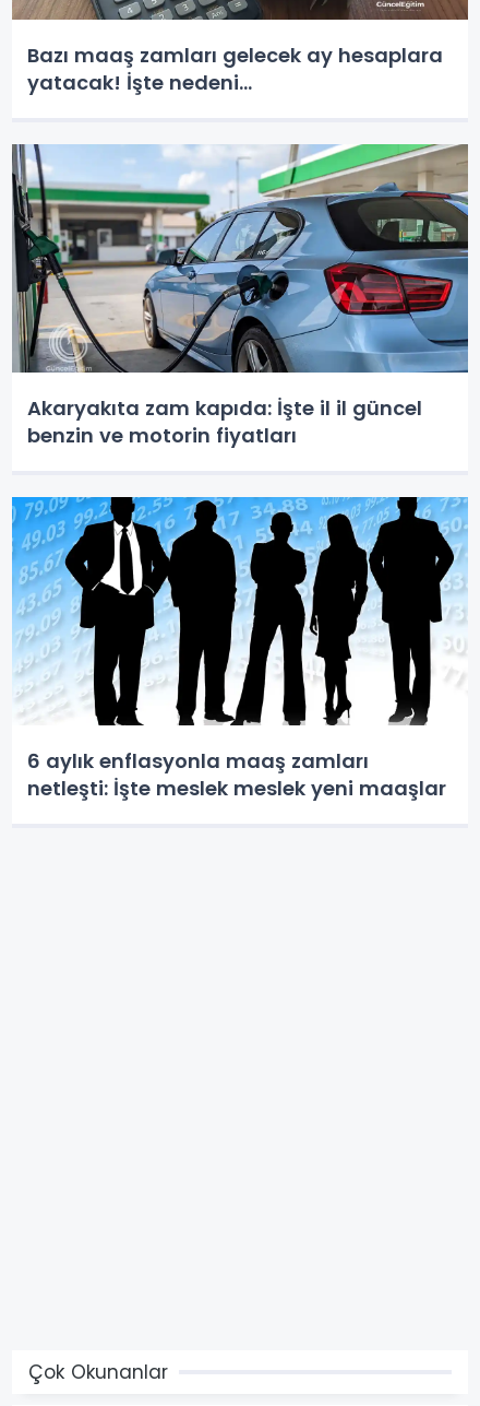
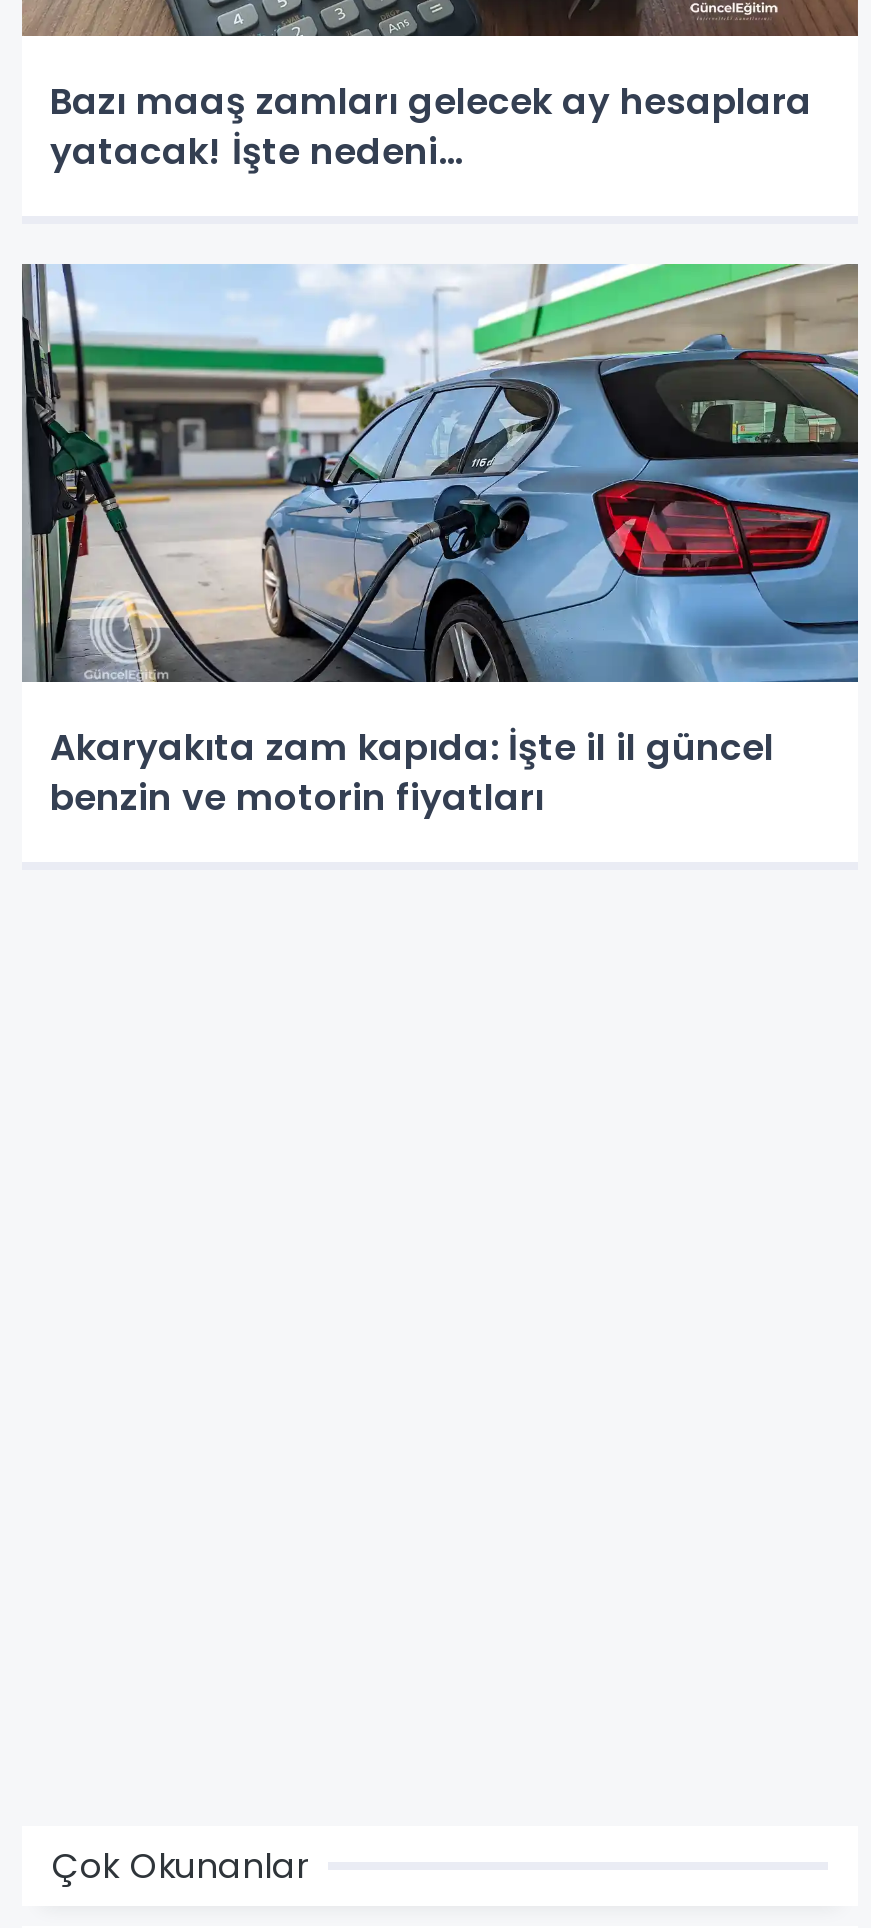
[11,496,469,802] [image] | 6 aylık enflasyonla maaş zamları | netleşti: İşte meslek meslek yeni maaşlar -> none

